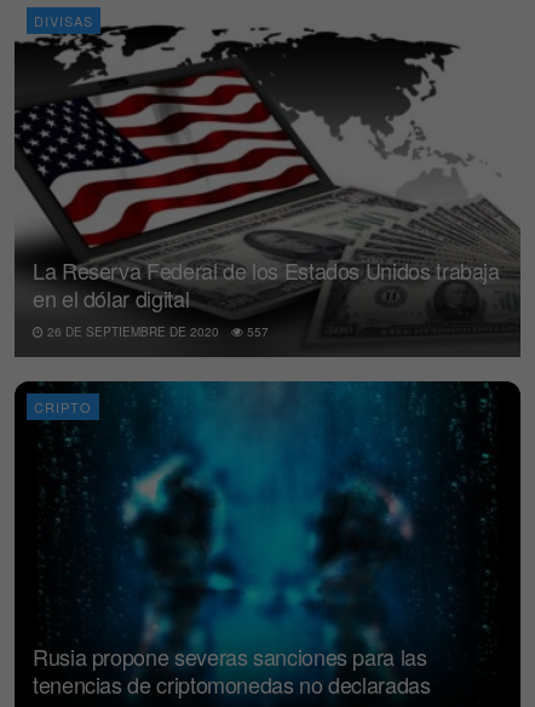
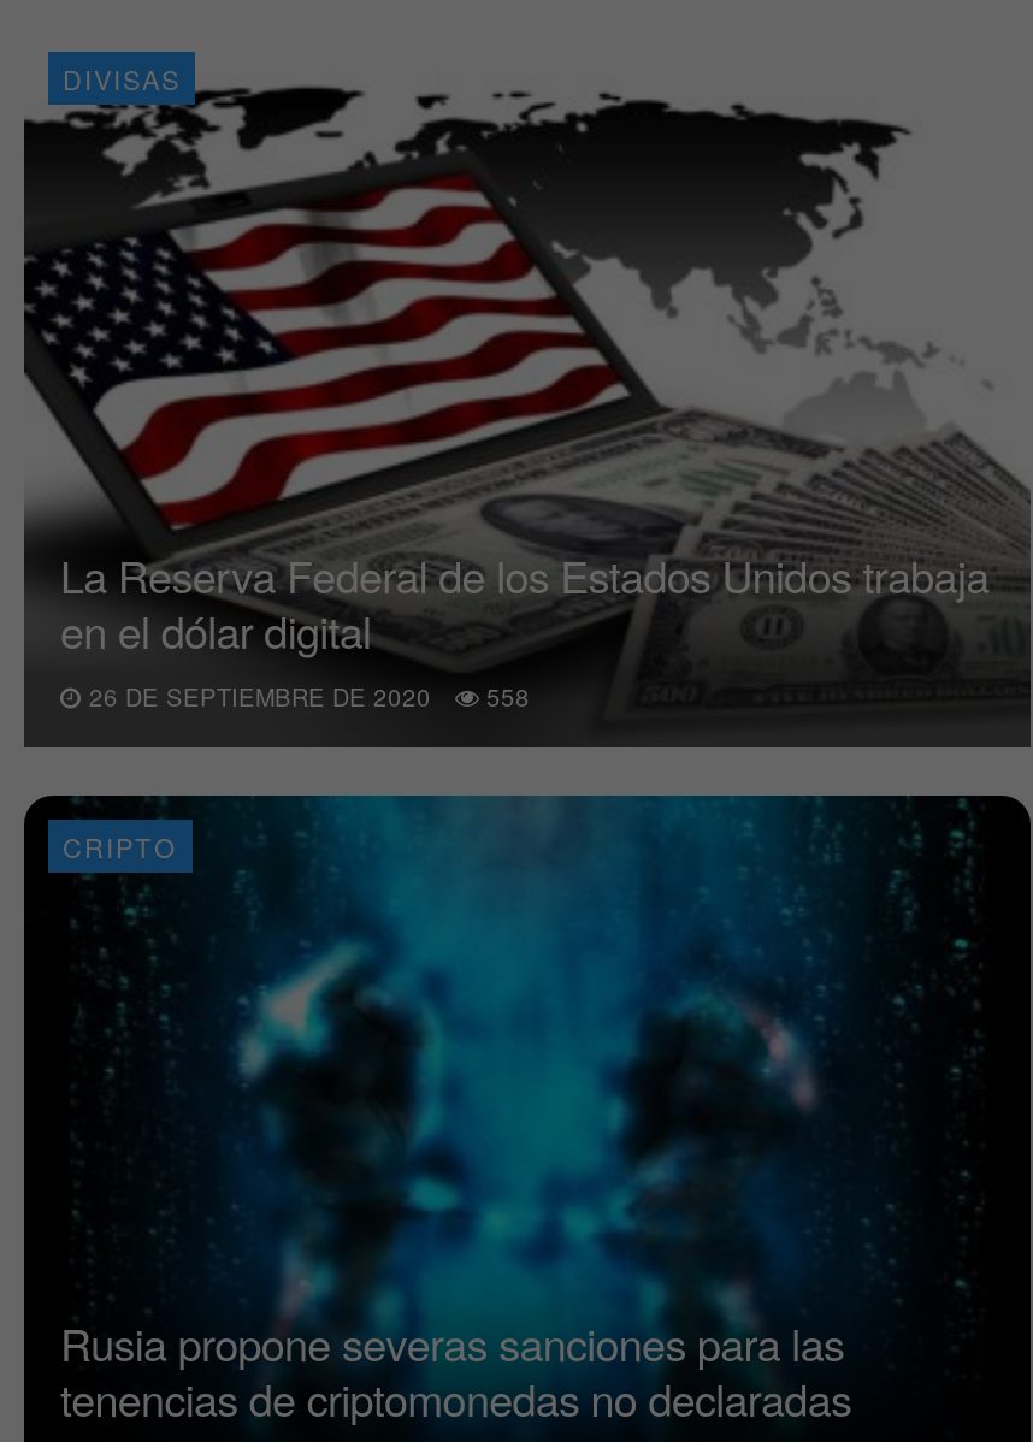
[44,324,269,341] 26 DE SEPTIEMBRE DE 2020 557 -> [82,681,530,715] 26 DE SEPTIEMBRE DE 2020 558

